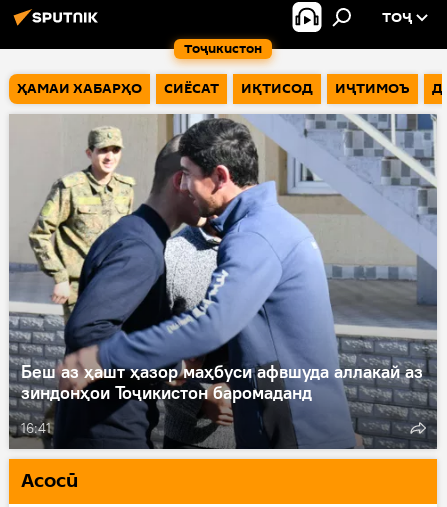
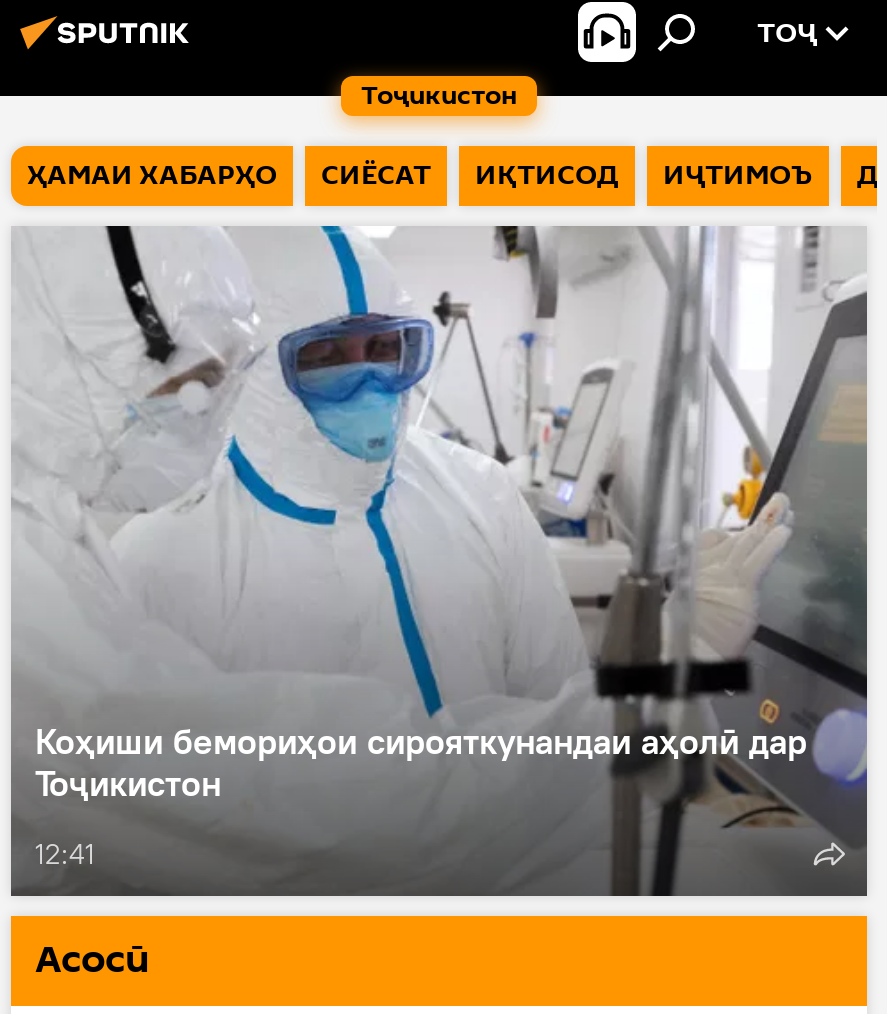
[9,113,437,404] [image] | Беш аз ҳашт ҳазор маҳбуси афвшуда аллакай аз | зиндонҳои Тоҷикистон баромаданд -> [13,224,869,806] [image] | Коҳиши бемориҳои сирояткунандаи аҳолӣ дар | Тоҷикистон
[21,419,51,437] 16:41 -> [35,836,95,872] 12:41

